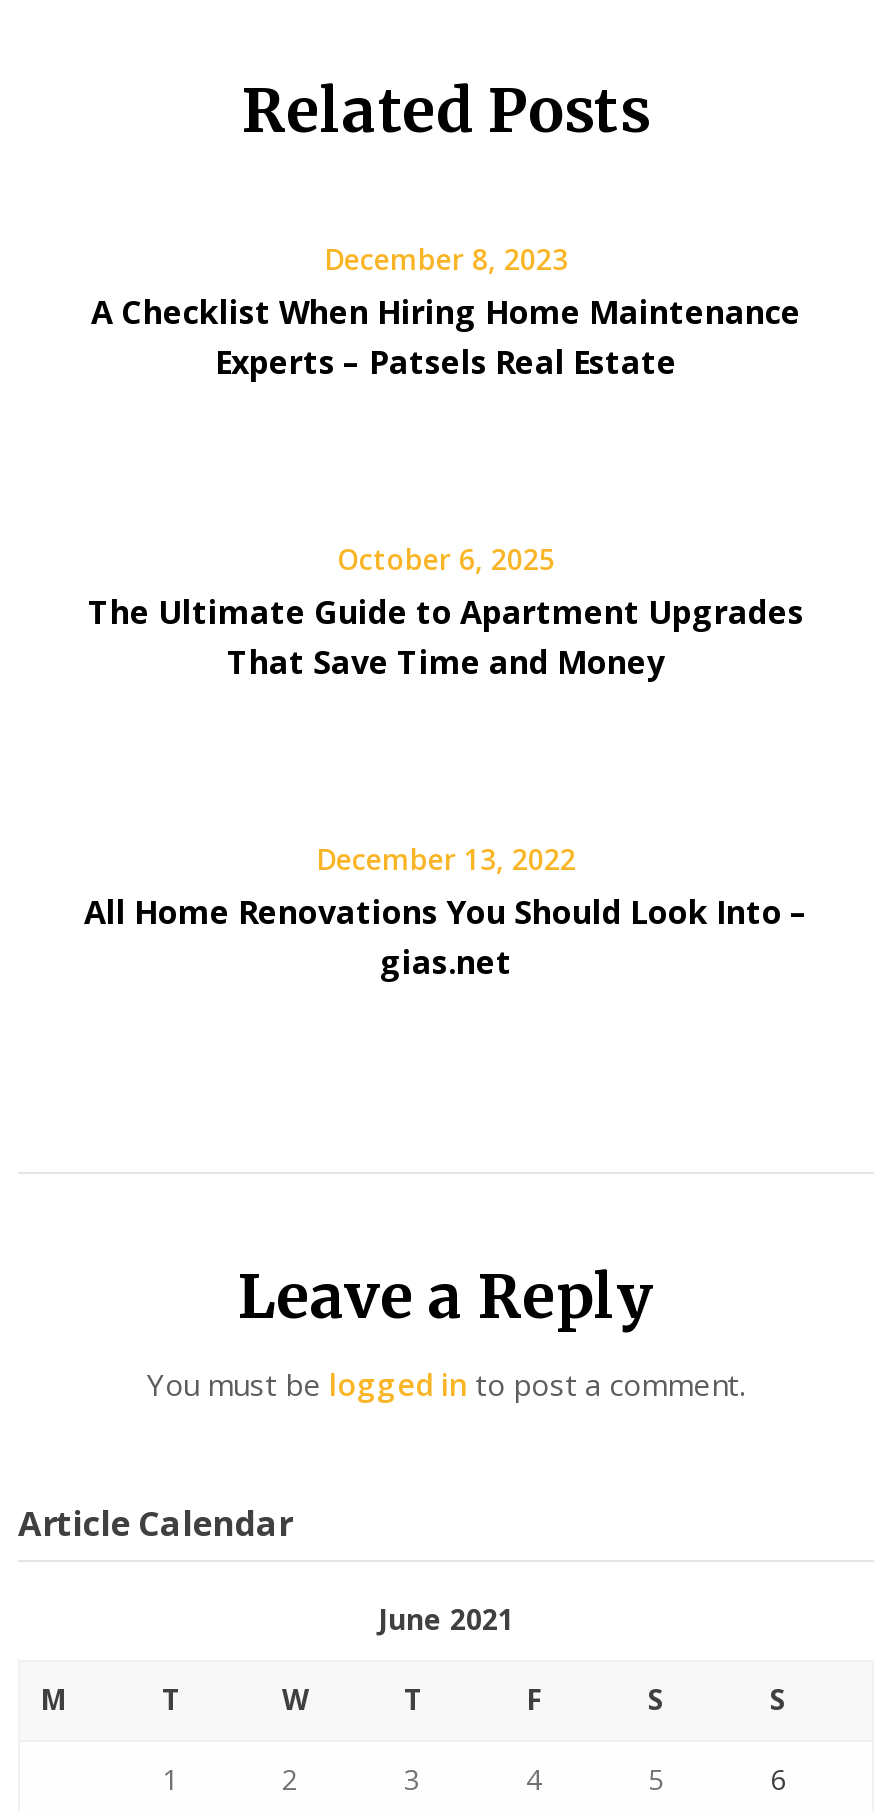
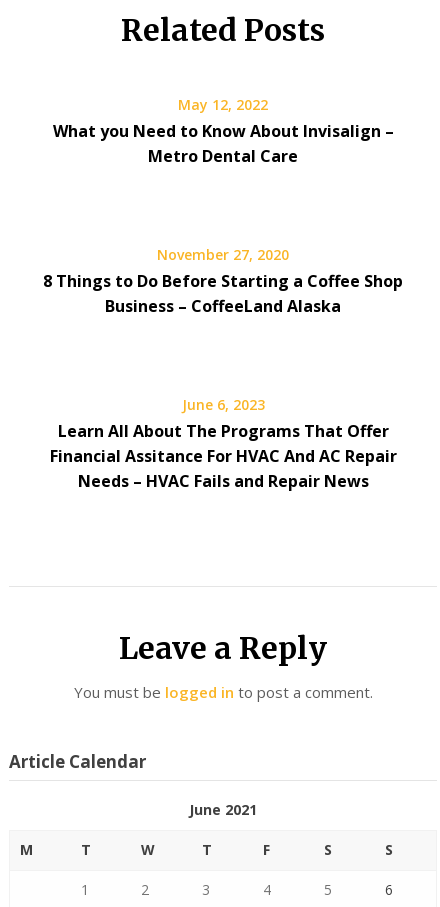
[91,240,801,384] December 8, 2023 | A Checklist When Hiring Home Maintenance | Experts – Patsels Real Estate -> [52,95,393,167] May 12, 2022 | What you Need to Know About Invisalign – | Metro Dental Care
[88,540,804,684] October 6, 2025 | The Ultimate Guide to Apartment Upgrades | That Save Time and Money -> [43,245,403,317] November 27, 2020 | 8 Things to Do Before Starting a Coffee Shop | Business – CoffeeLand Alaska
[84,840,808,984] December 13, 2022 | All Home Renovations You Should Look Into – | gias.net -> [49,395,396,492] June 6, 2023 | Learn All About The Programs That Offer | Financial Assitance For HVAC And AC Repair | Needs – HVAC Fails and Repair News

